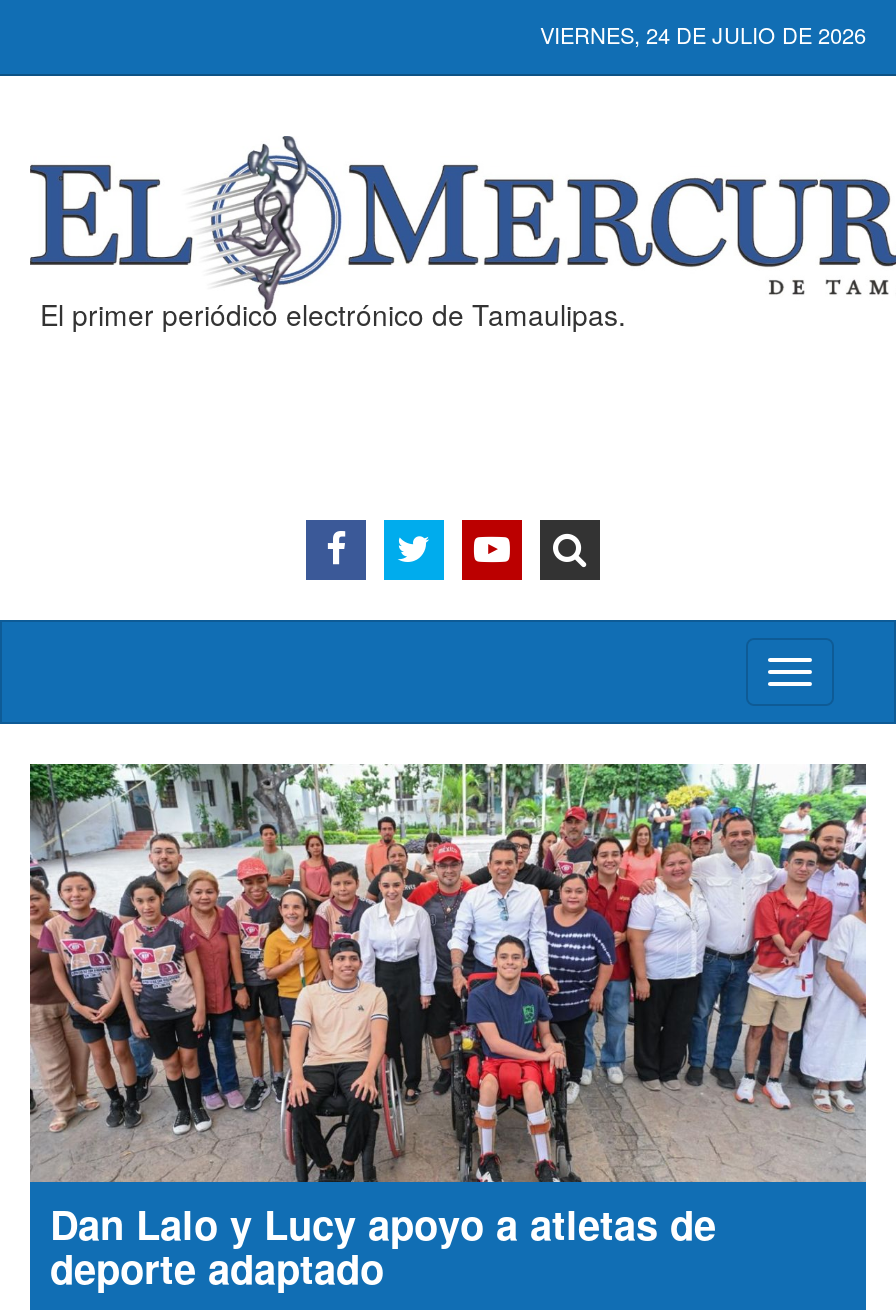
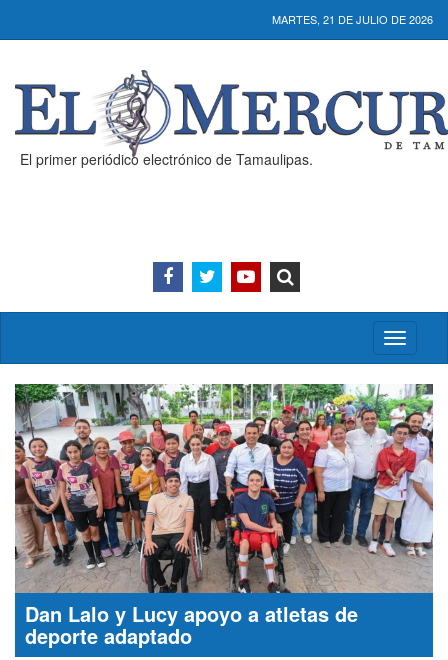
[540,18,866,50] VIERNES, 24 DE JULIO DE 2026 -> [272,11,433,27] MARTES, 21 DE JULIO DE 2026

